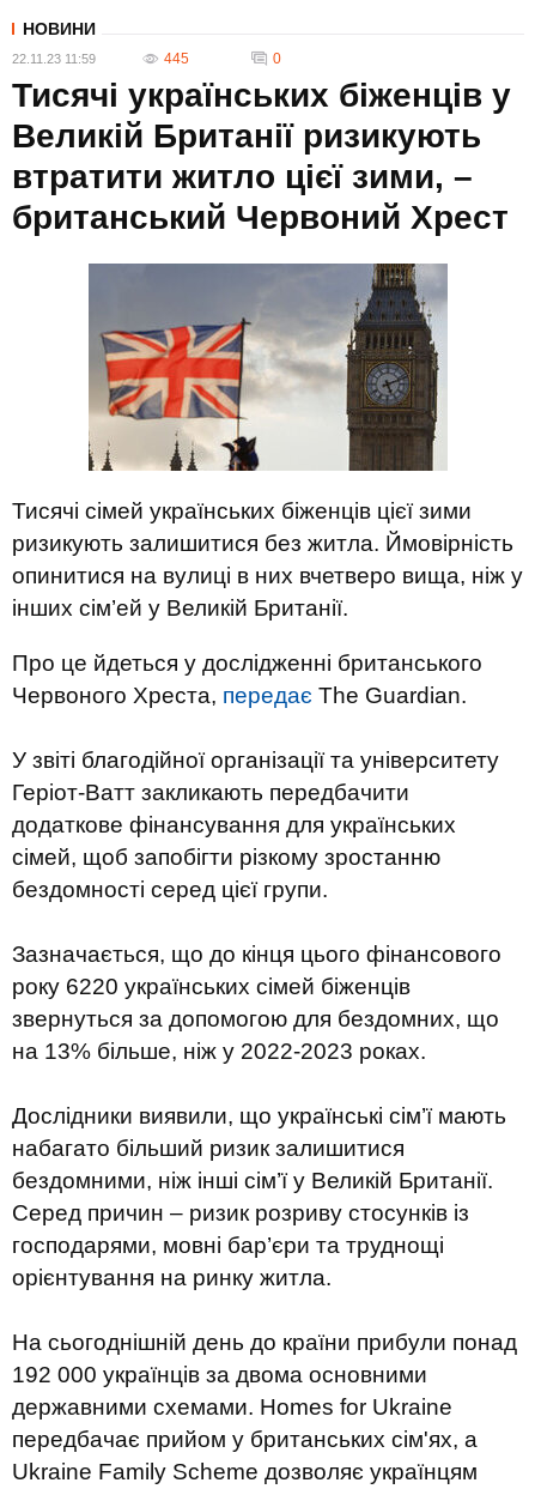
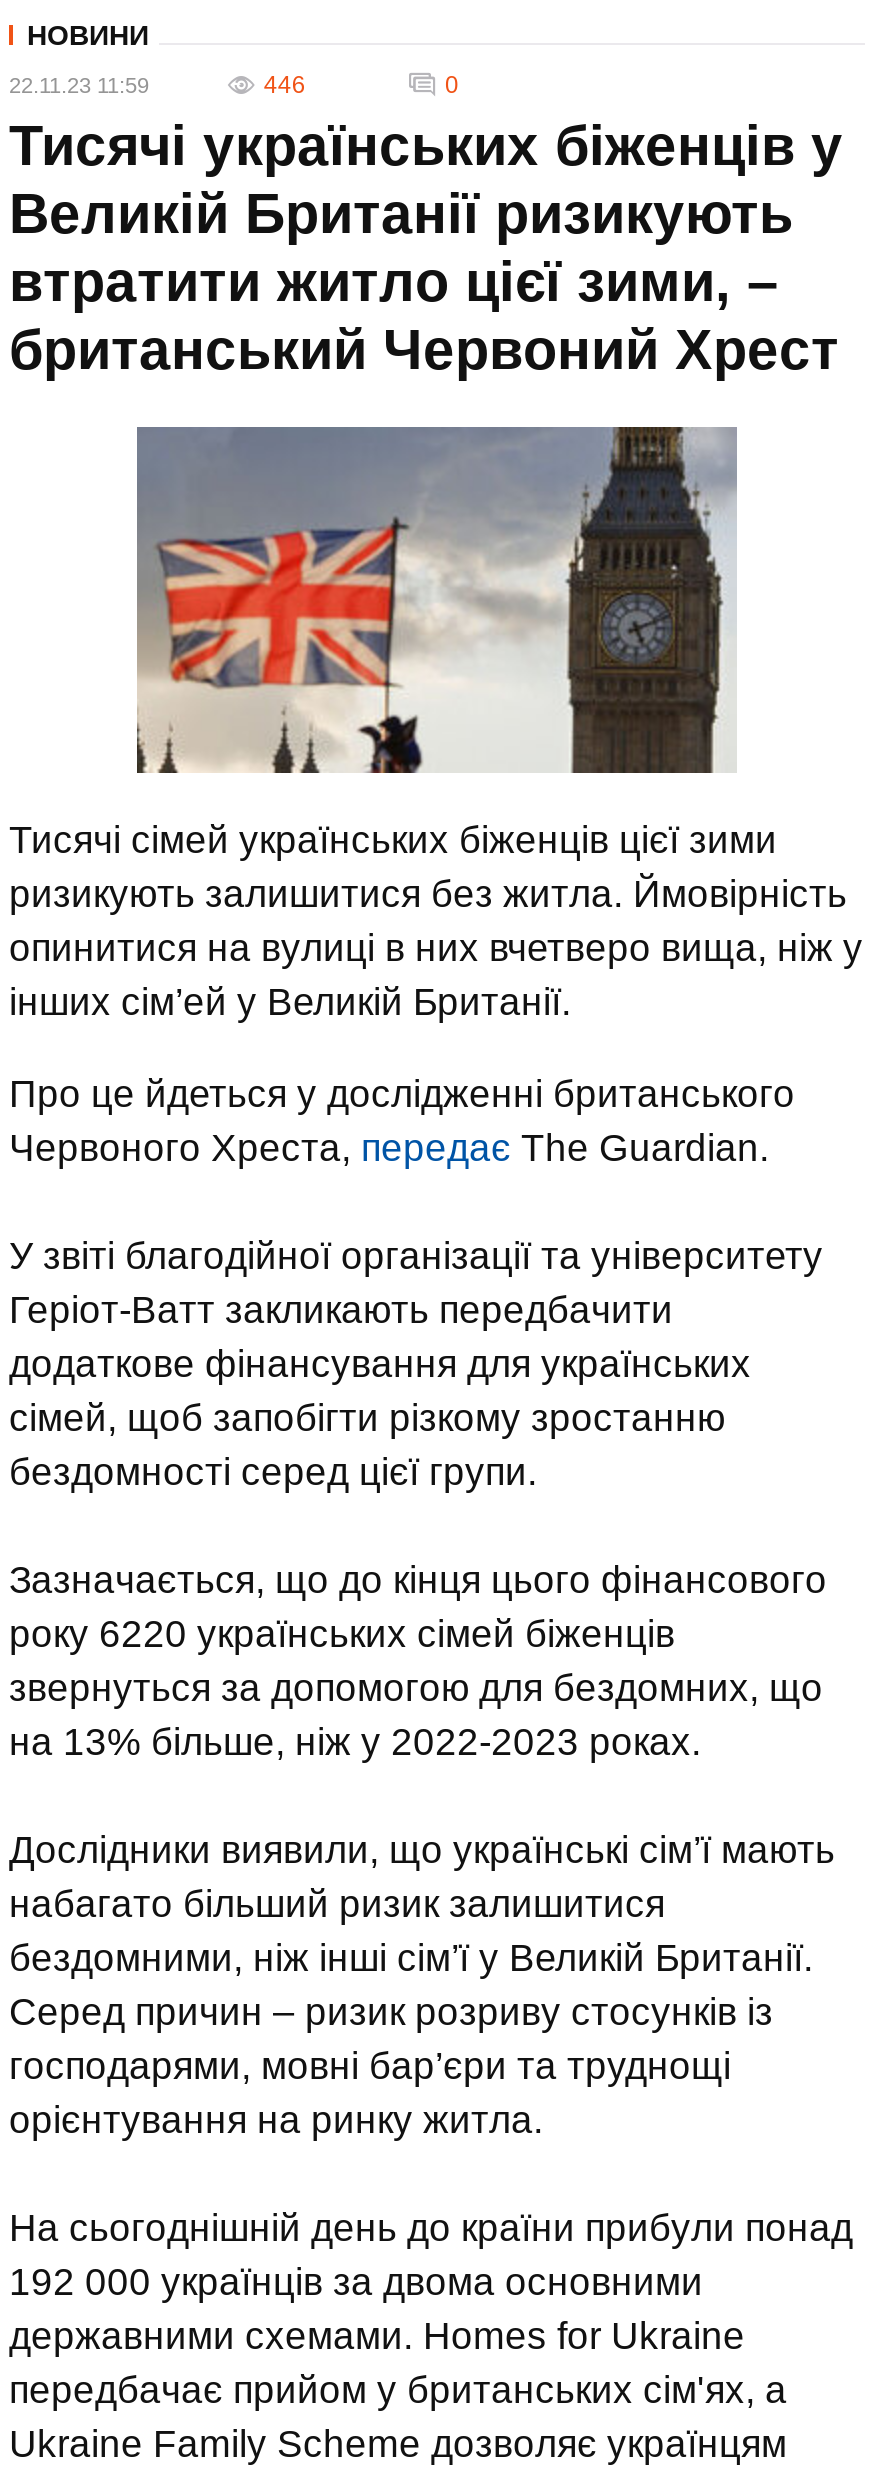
[164,50,190,67] 445 -> [264,71,306,99] 446

